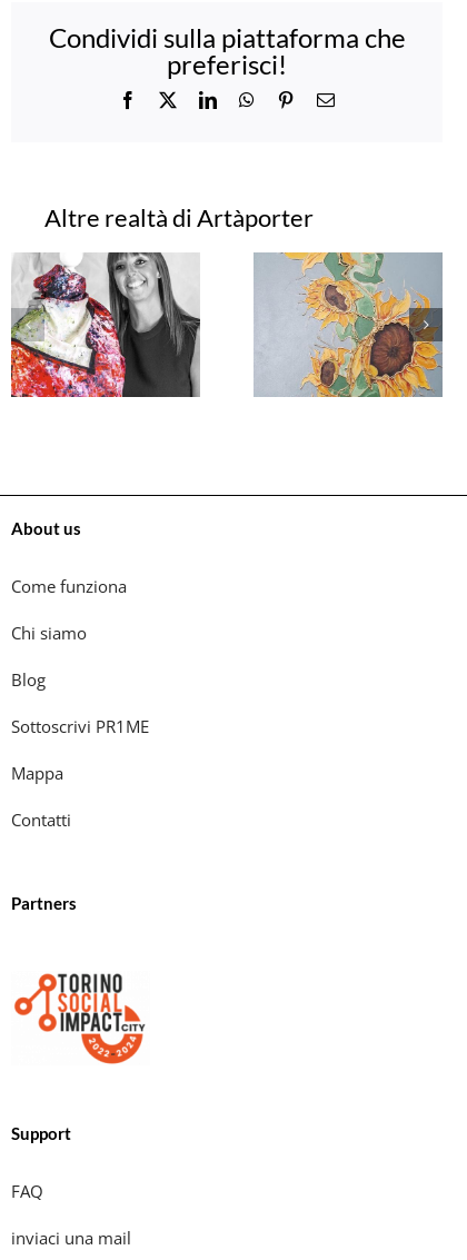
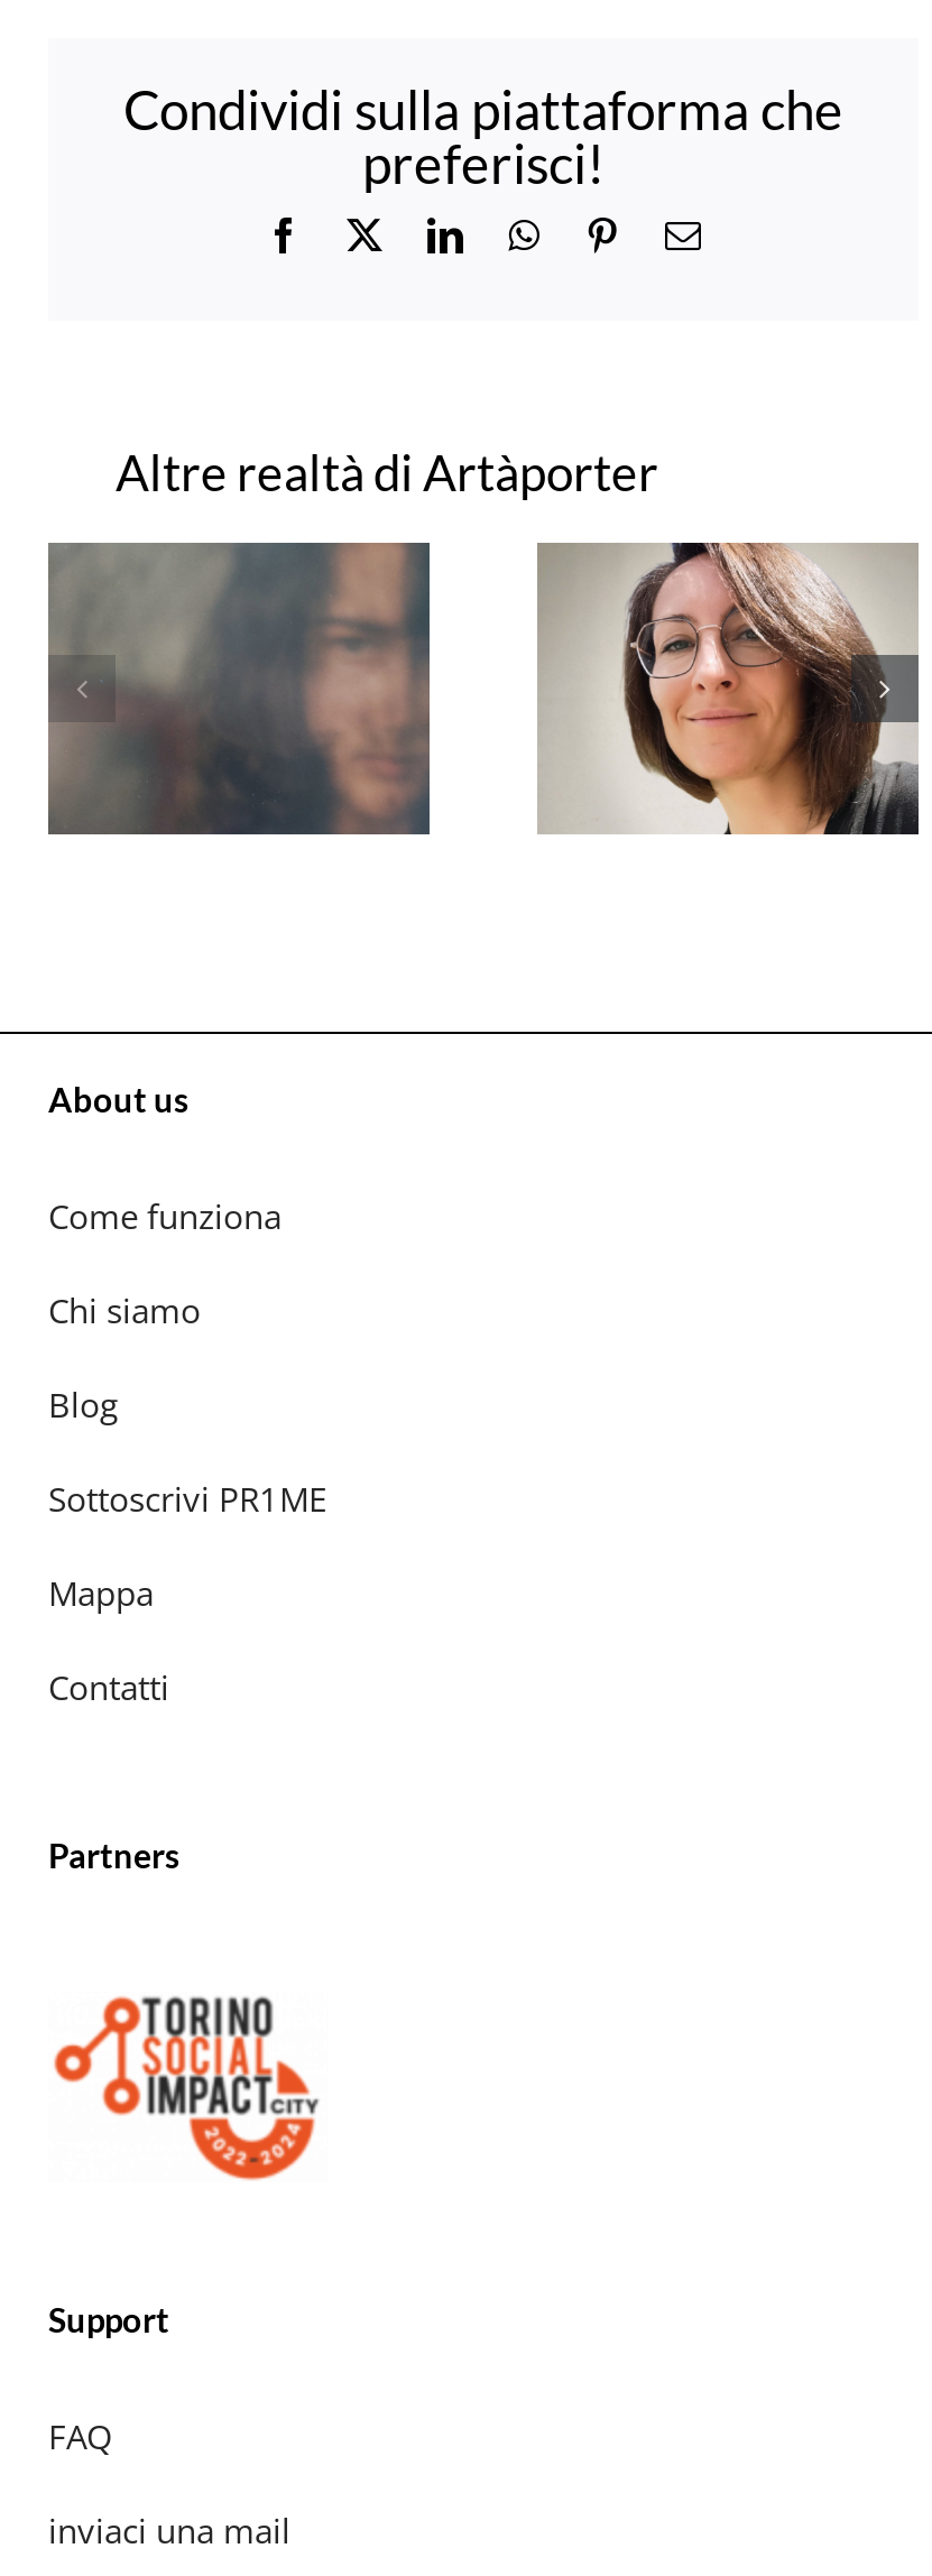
[10,252,200,398] [image] -> [46,541,432,837] [image]
[254,251,443,398] [image] -> [537,541,921,837] [image]

